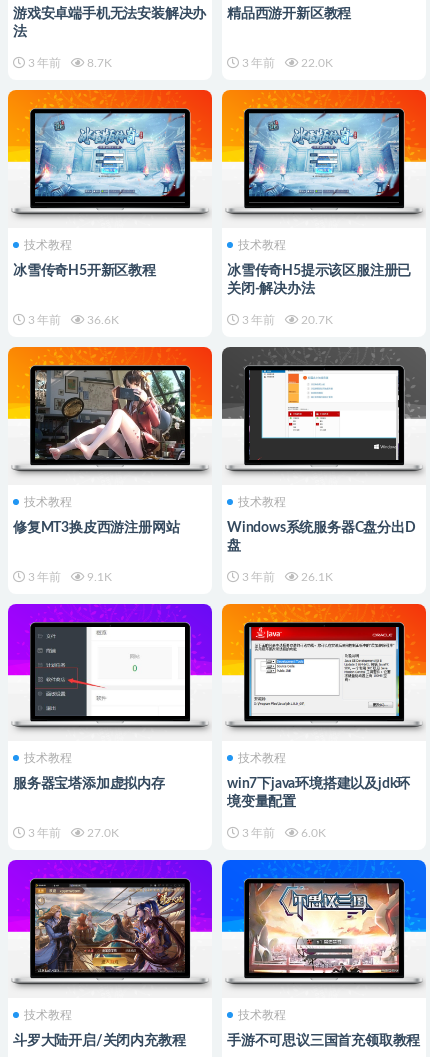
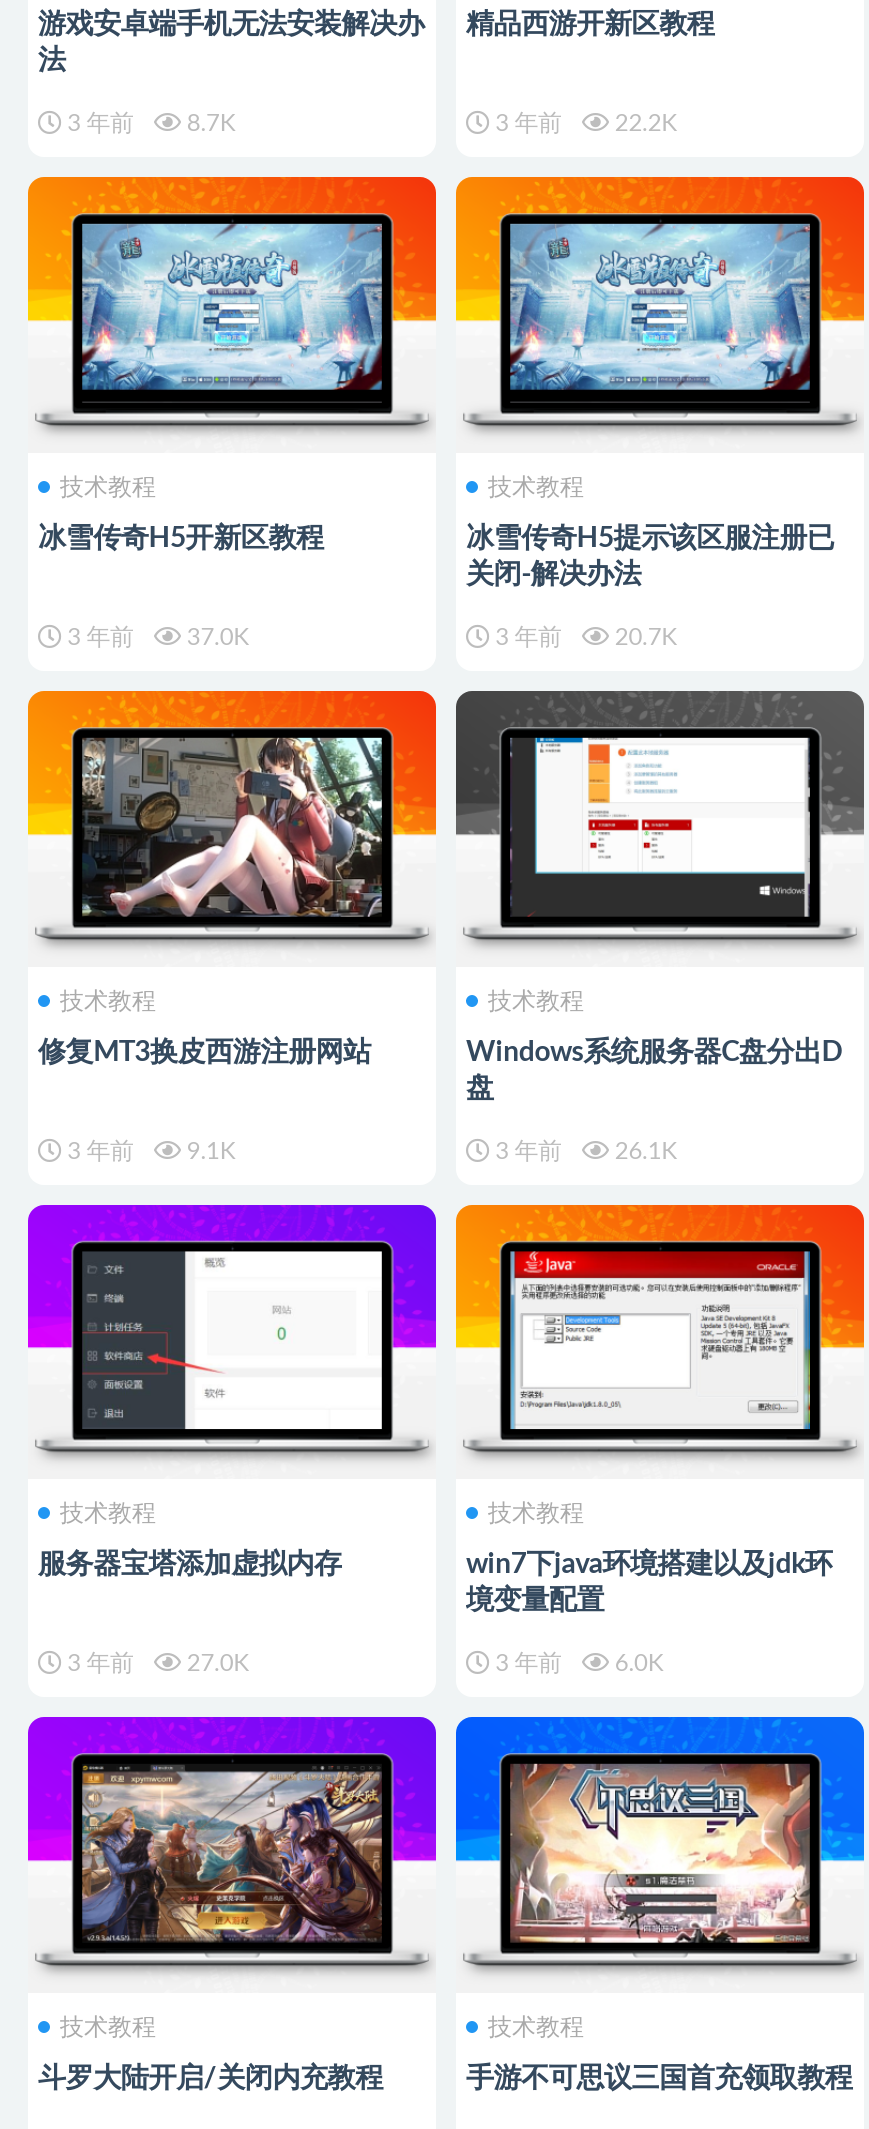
[239,57,332,69] 3 年前 22.0K -> [490,112,677,136] 3 年前 22.2K
[25,314,118,326] 3 年前 36.6K -> [62,625,249,649] 3 年前 37.0K

